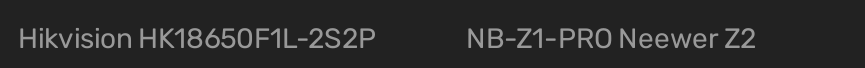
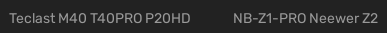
[18,22,376,56] Hikvision HK18650F1L-2S2P -> [9,10,191,27] Teclast M40 T40PRO P20HD

